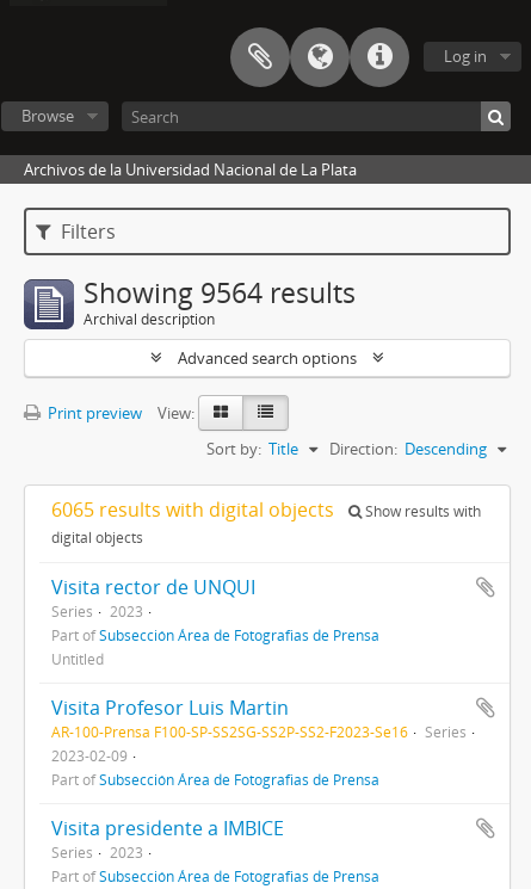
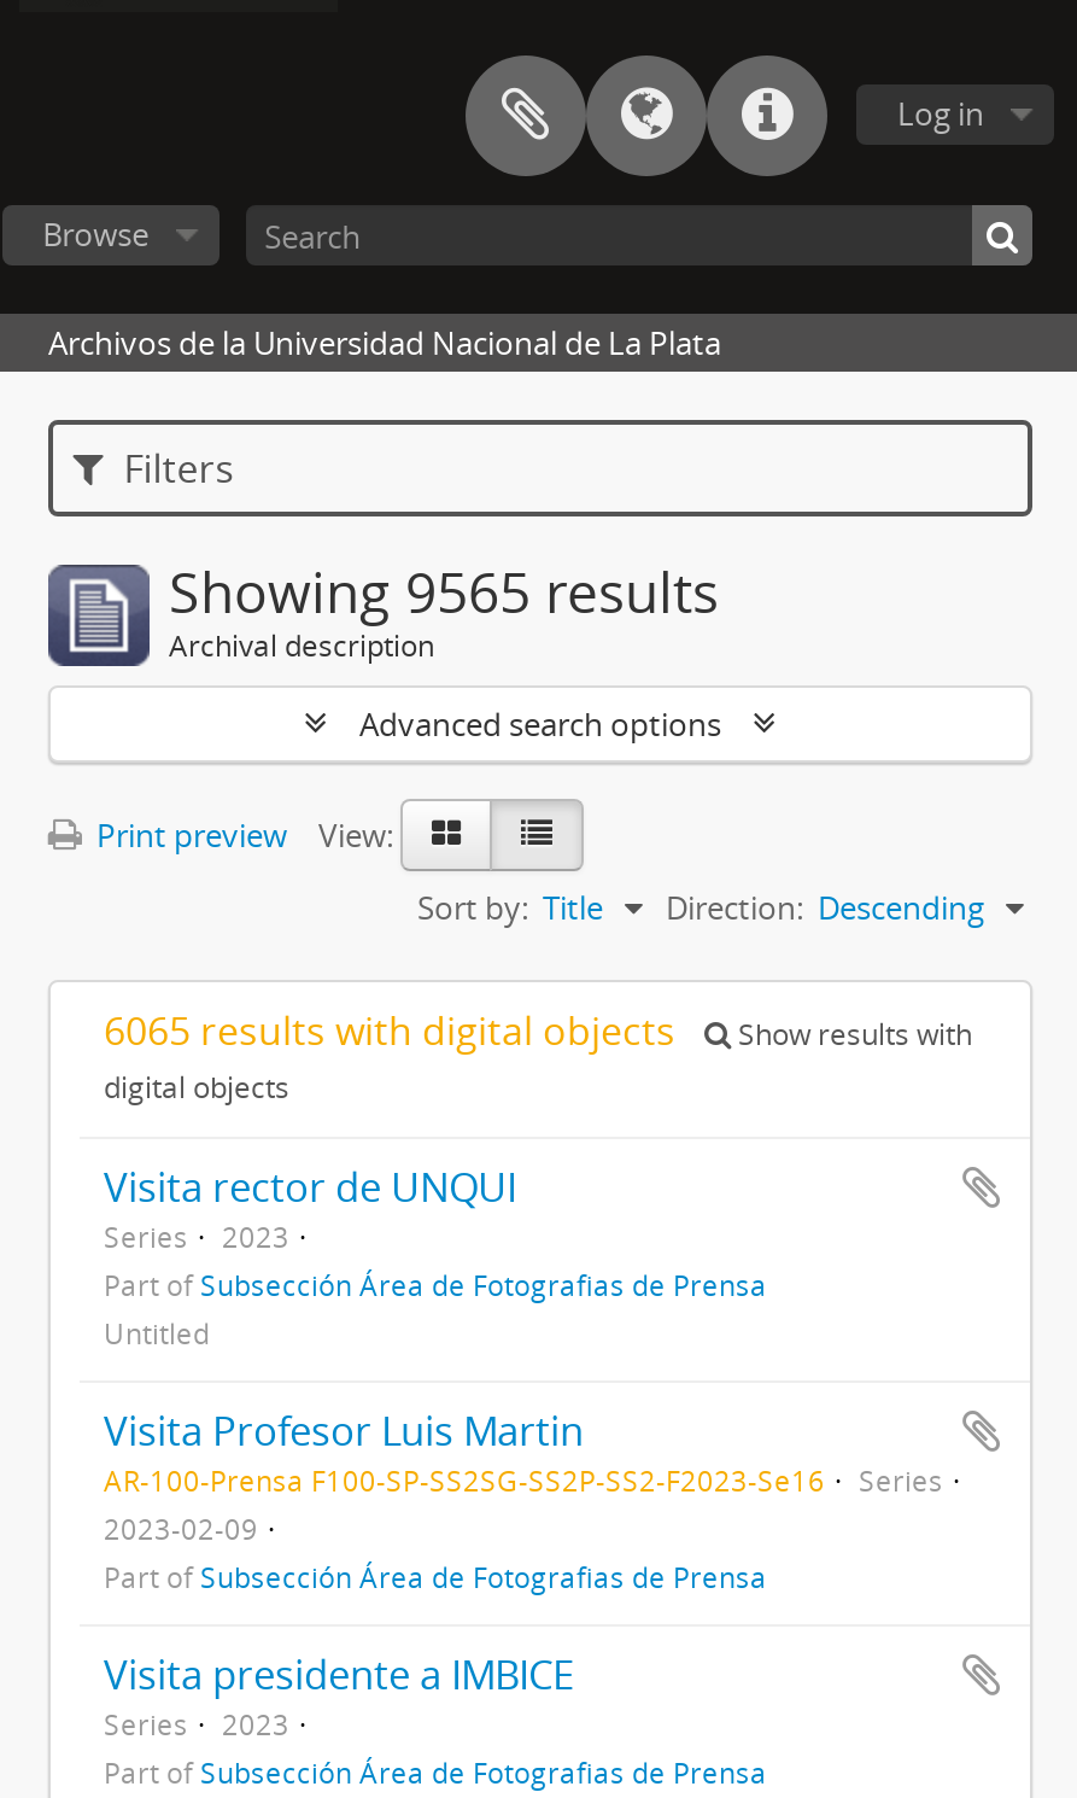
[84,275,356,312] Showing 9564 results -> [169,555,719,630] Showing 9565 results

